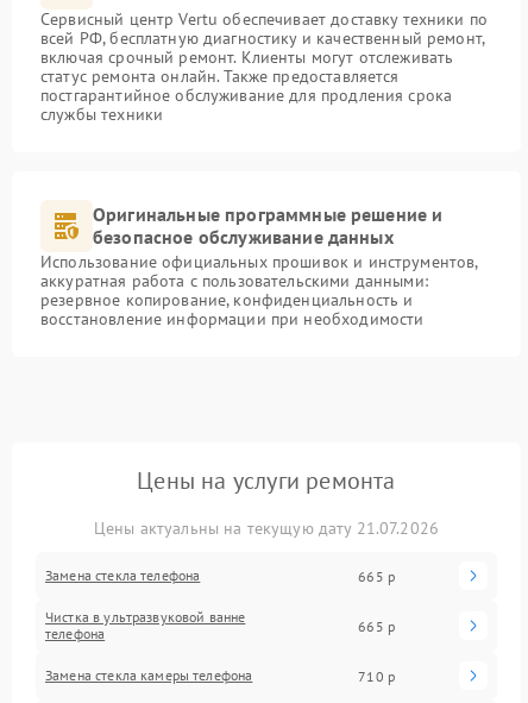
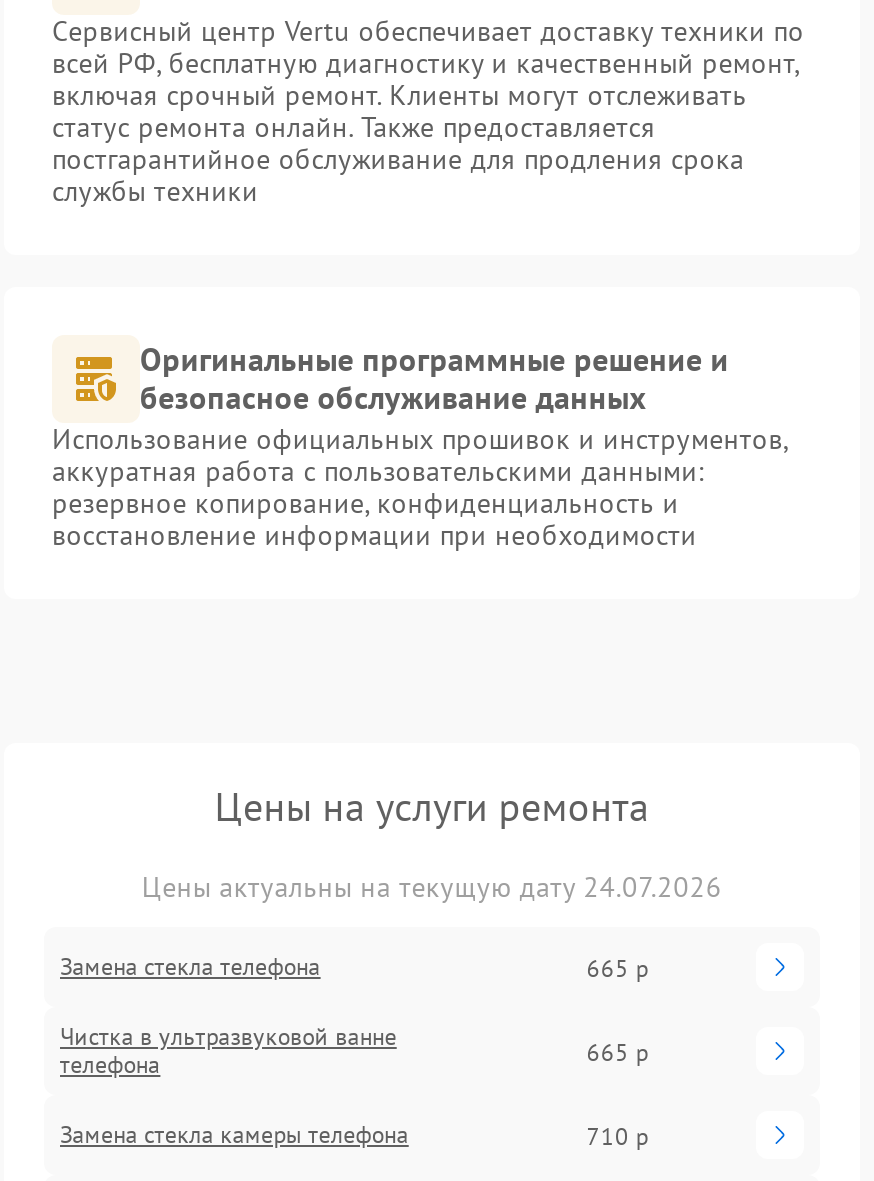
[94,517,439,539] Цены актуальны на текущую дату 21.07.2026 -> [142,869,722,905] Цены актуальны на текущую дату 24.07.2026

